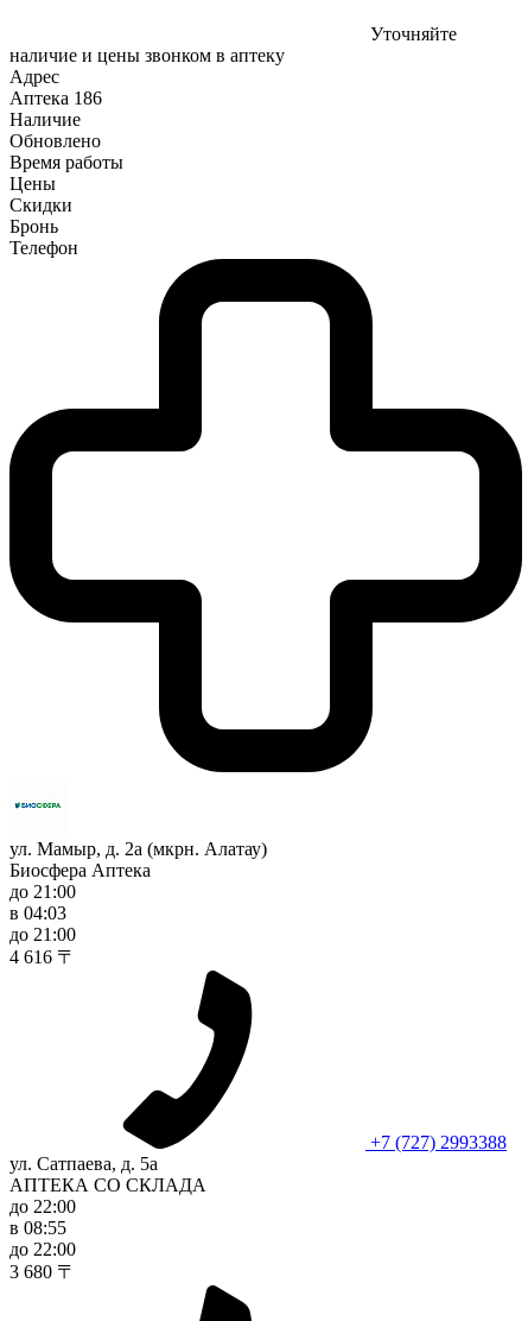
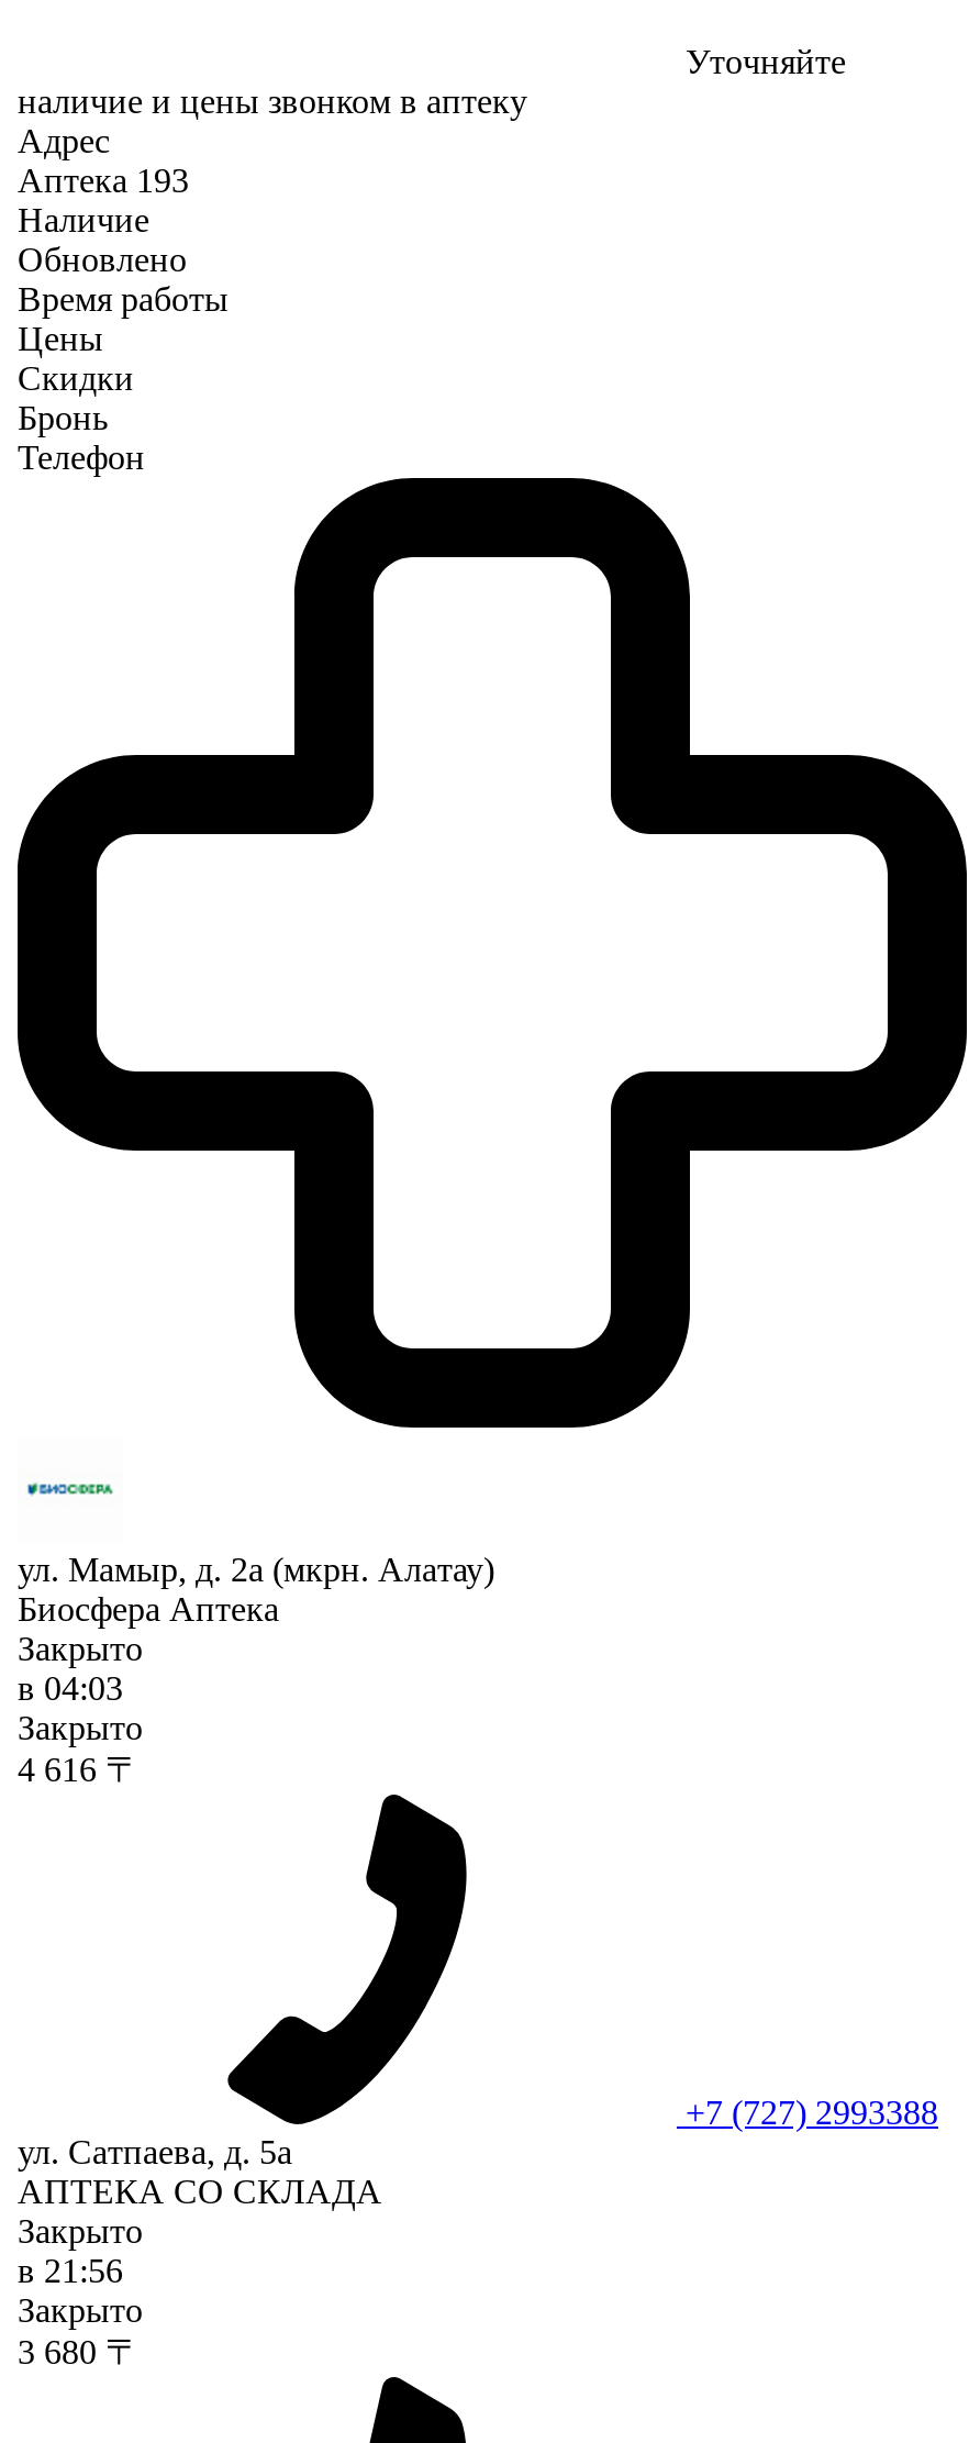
[9,88,102,108] Аптека 186 -> [18,161,189,198] Аптека 193
[9,881,76,901] до 21:00 -> [18,1629,143,1667] Закрыто
[9,924,76,944] до 21:00 -> [18,1708,143,1746] Закрыто
[9,1196,76,1259] до 22:00 | в 08:55 | до 22:00 -> [18,2212,143,2328] Закрыто | в 21:56 | Закрыто

